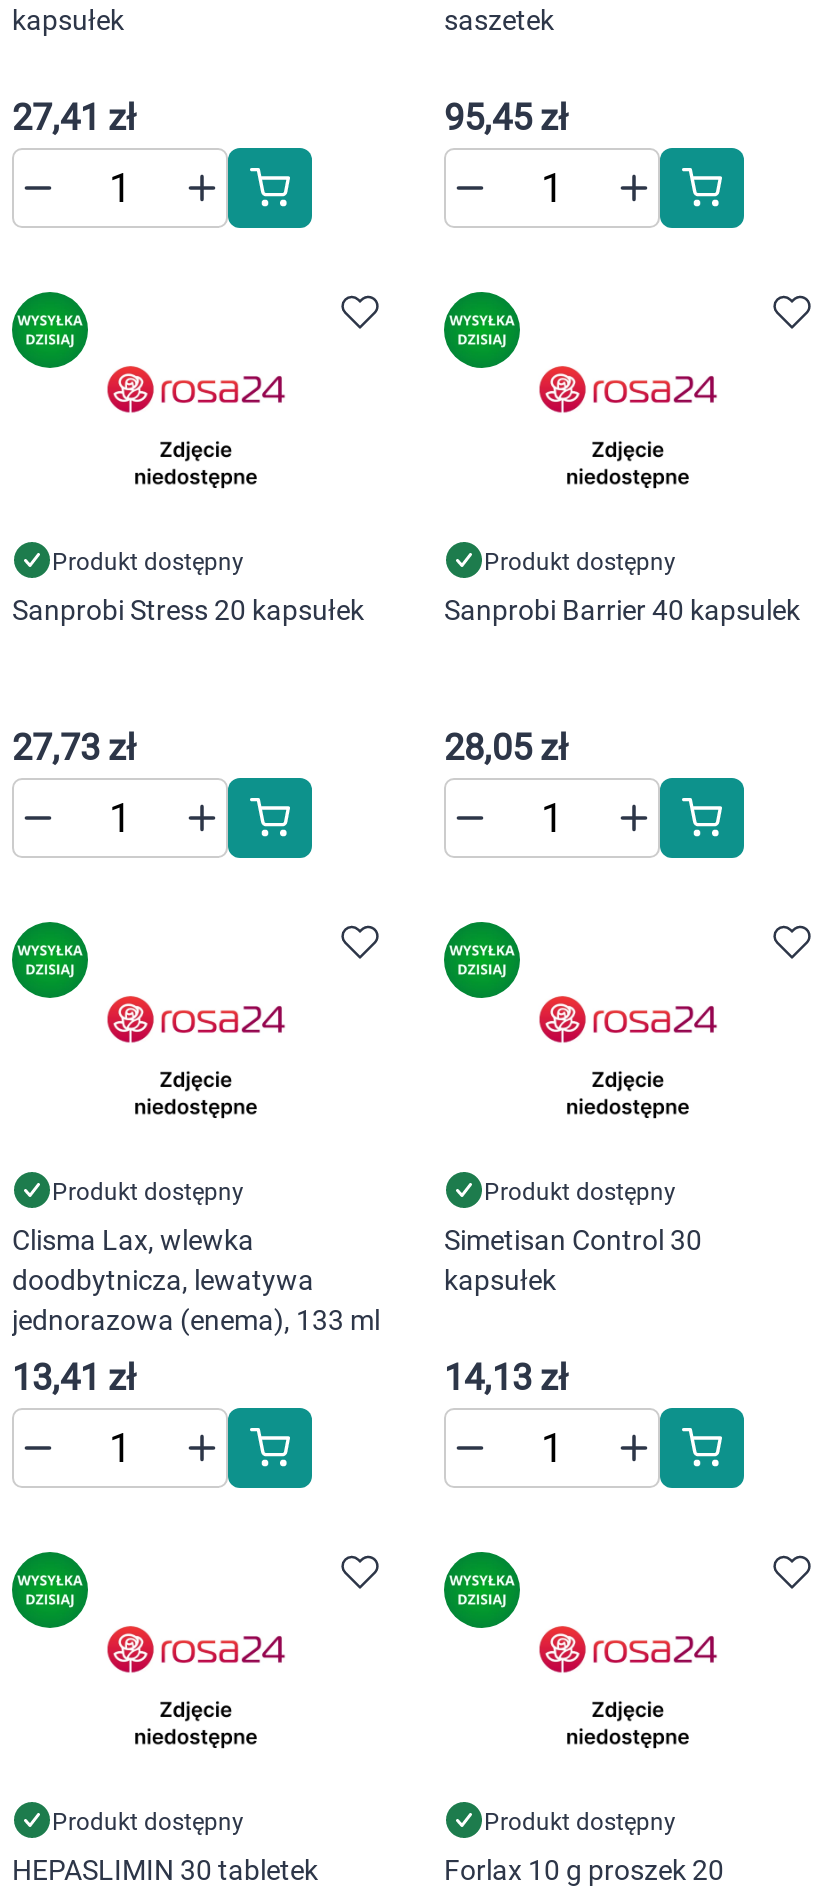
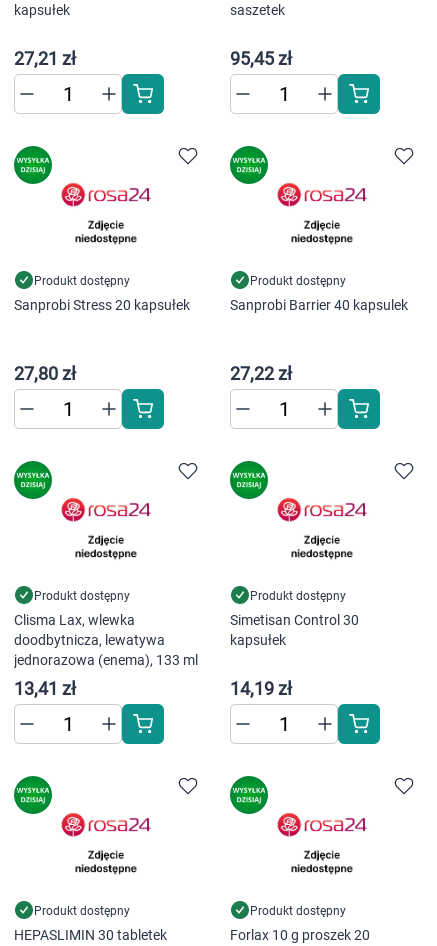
[12,96,136,138] 27,41 zł -> [14,48,76,69] 27,21 zł
[12,726,136,768] 27,73 zł -> [14,363,76,384] 27,80 zł
[444,726,568,768] 28,05 zł -> [230,363,292,384] 27,22 zł
[444,1356,568,1398] 14,13 zł -> [230,678,292,699] 14,19 zł

